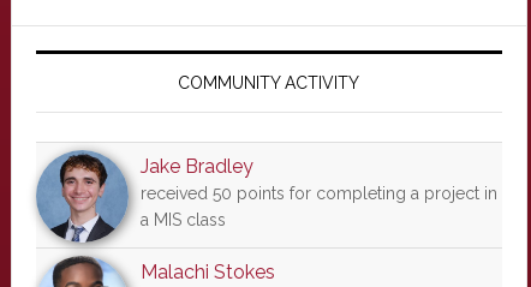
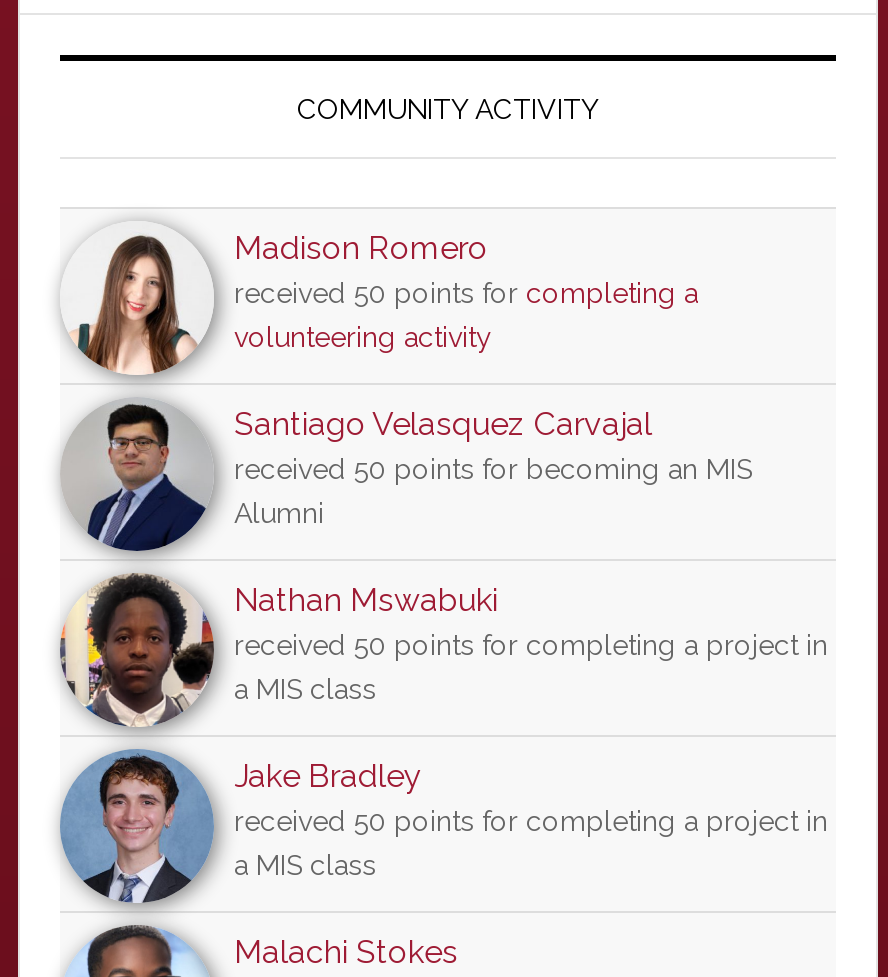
none -> [58,399,206,737] [image]
none -> [68,229,828,705] [image] | Madison Romero | received 50 points for completing a | volunteering activity | Santiago Velasquez Carvajal | received 50 points for becoming an MIS | Alumni | Nathan Mswabuki | received 50 points for completing a project in | a MIS class

